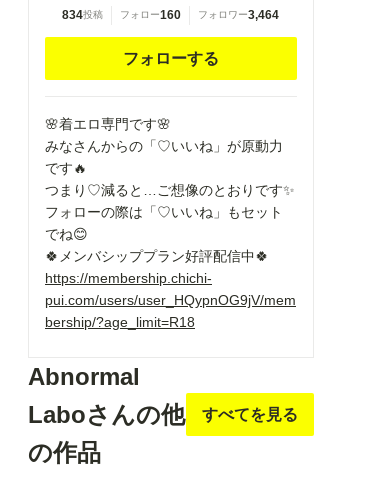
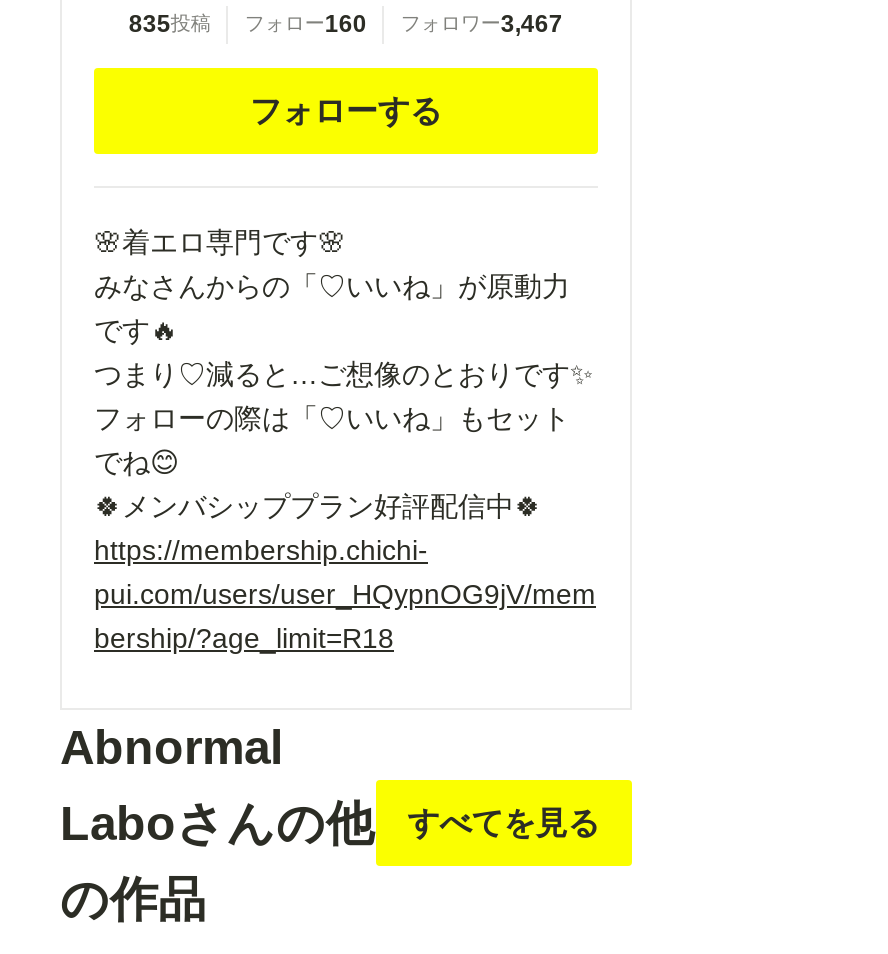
[62,8,103,22] 834投稿 -> [129,10,211,38] 835投稿
[198,8,279,22] フォロワー3,464 -> [401,10,563,38] フォロワー3,467

